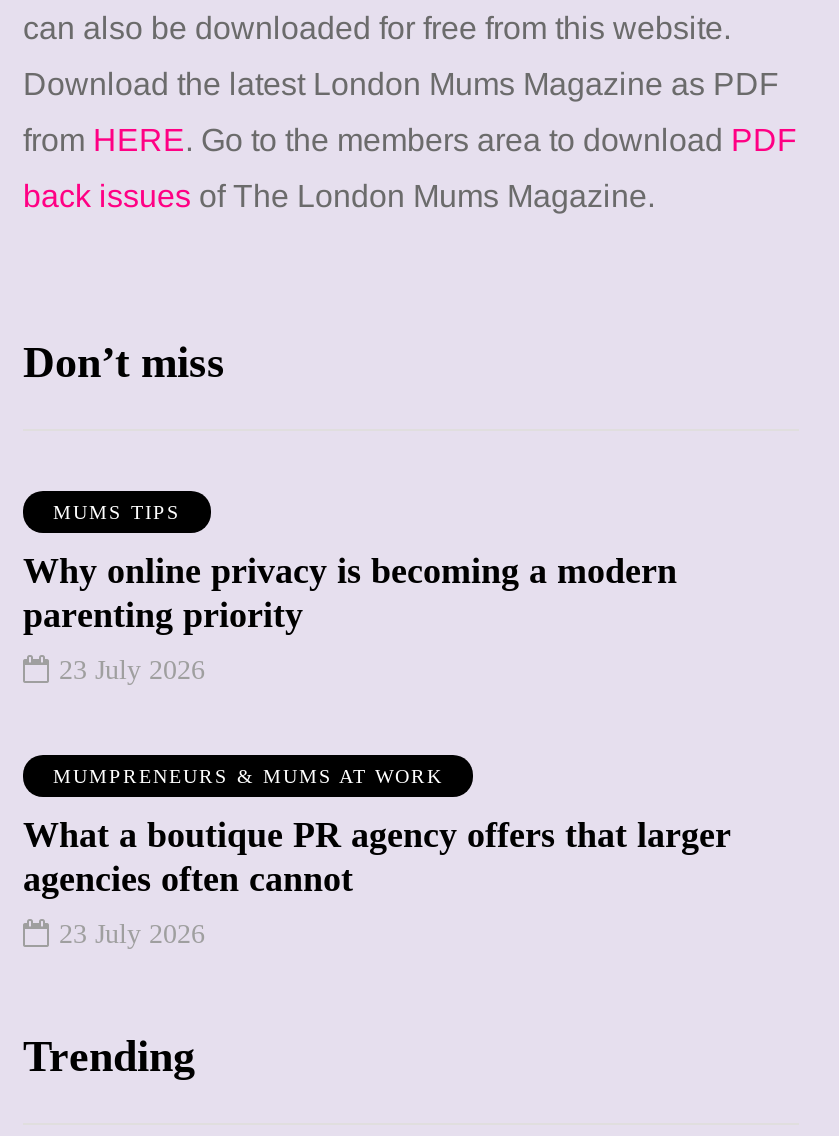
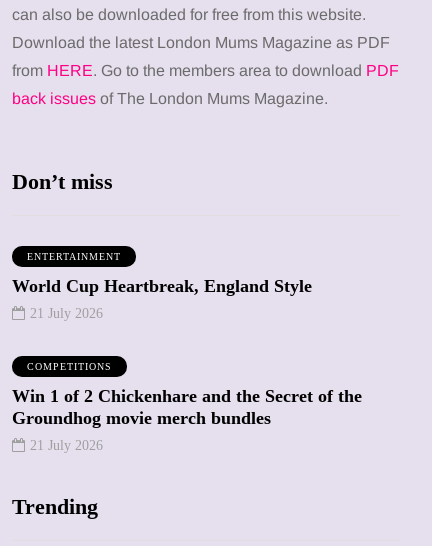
[53,502,181,524] MUMS TIPS -> [27,251,121,262] ENTERTAINMENT
[23,552,677,636] Why online privacy is becoming a modern | parenting priority -> [12,276,312,296] World Cup Heartbreak, England Style
[59,656,205,686] 23 July 2026 -> [30,306,103,321] 21 July 2026
[53,766,443,788] MUMPRENEURS & MUMS AT WORK -> [27,361,112,372] COMPETITIONS
[23,816,731,900] What a boutique PR agency offers that larger | agencies often cannot -> [12,386,362,428] Win 1 of 2 Chickenhare and the Secret of the | Groundhog movie merch bundles
[59,920,205,950] 23 July 2026 -> [30,438,103,453] 21 July 2026

